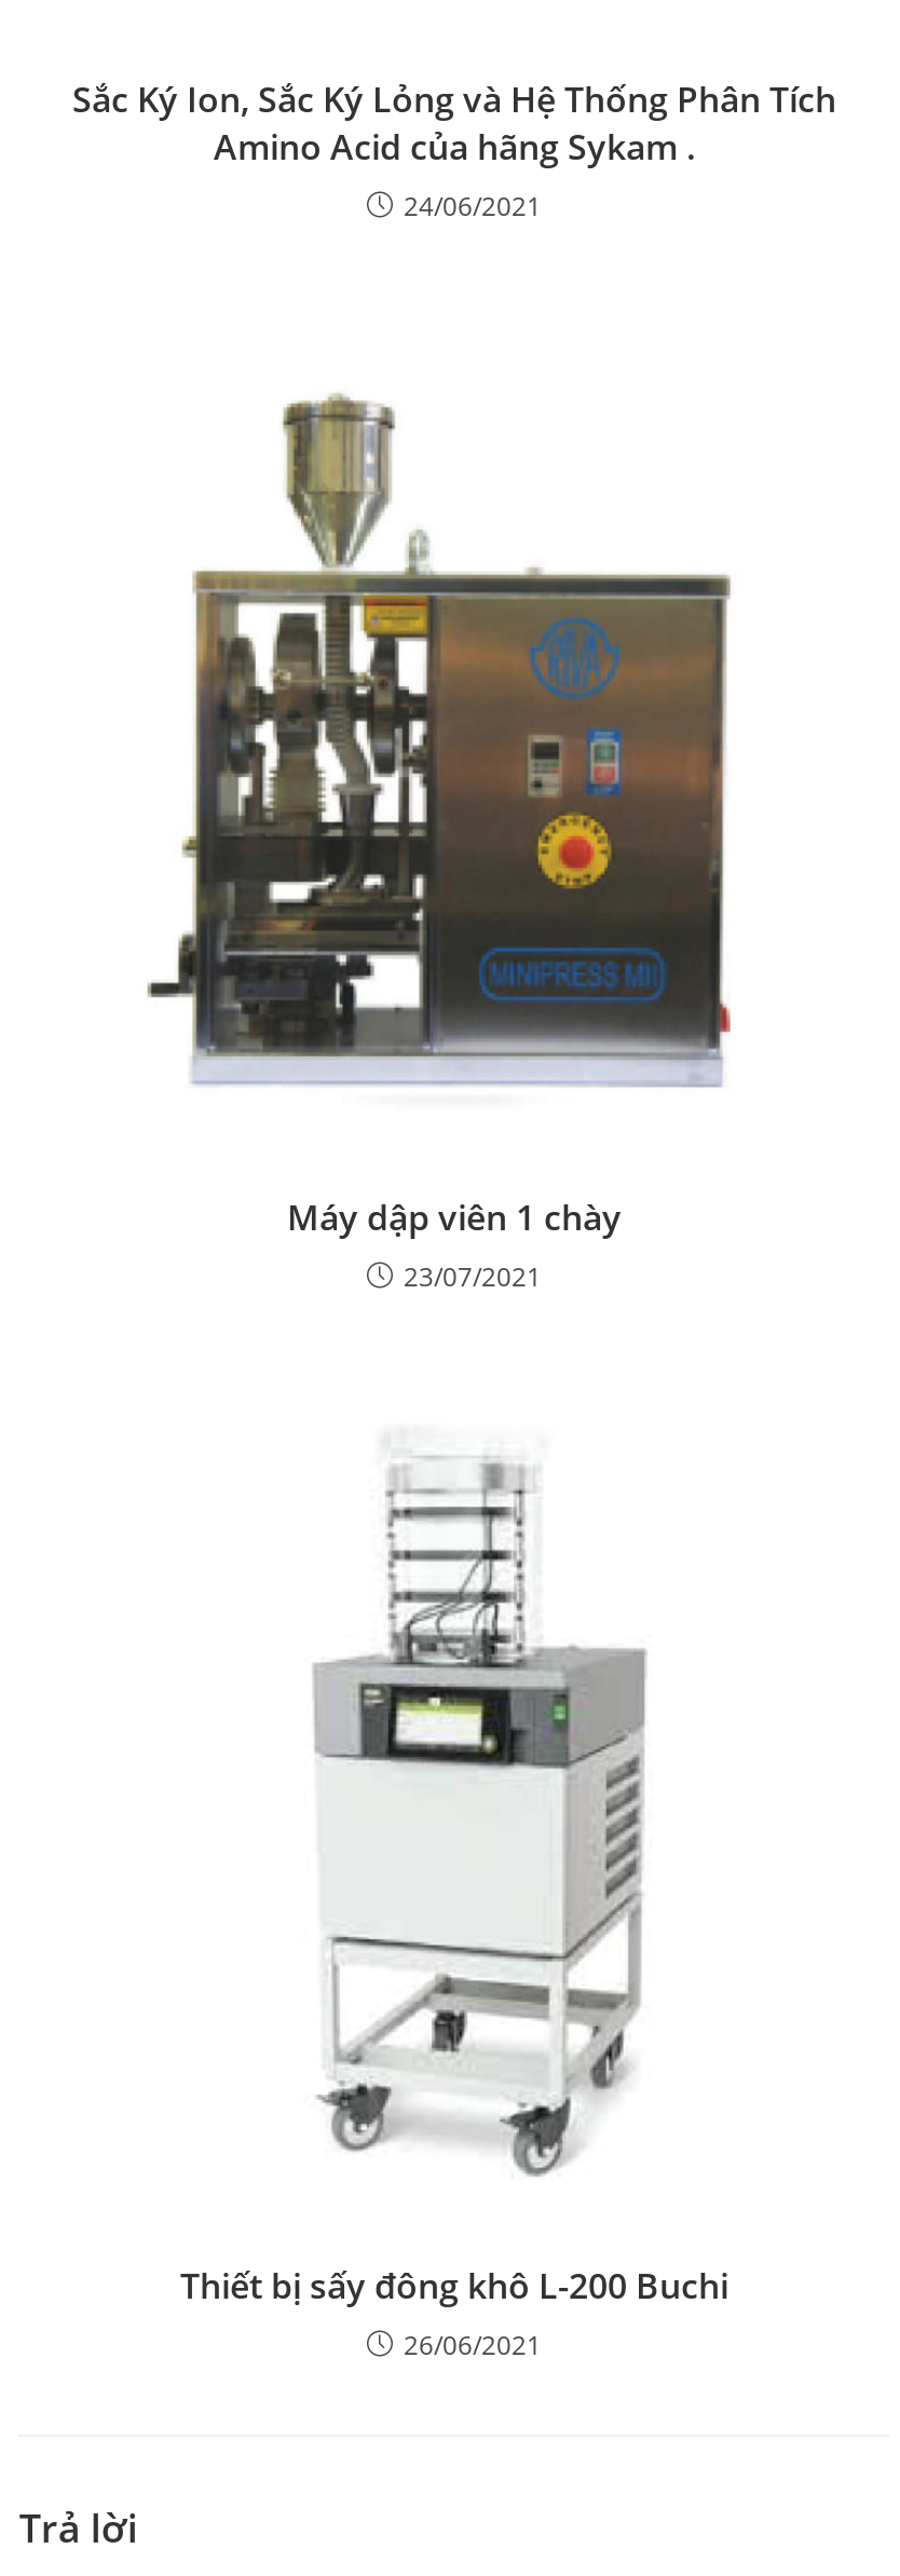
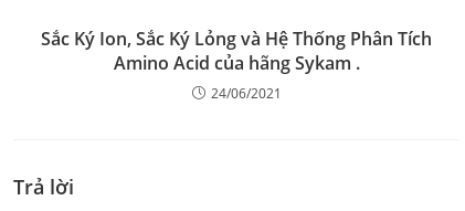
[146,392,733,1089] [image] -> none
[287,1192,622,1294] Máy dập viên 1 chày | 23/07/2021 -> none
[180,1454,728,2363] [image] | Thiết bị sấy đông khô L-200 Buchi | 26/06/2021 -> none

